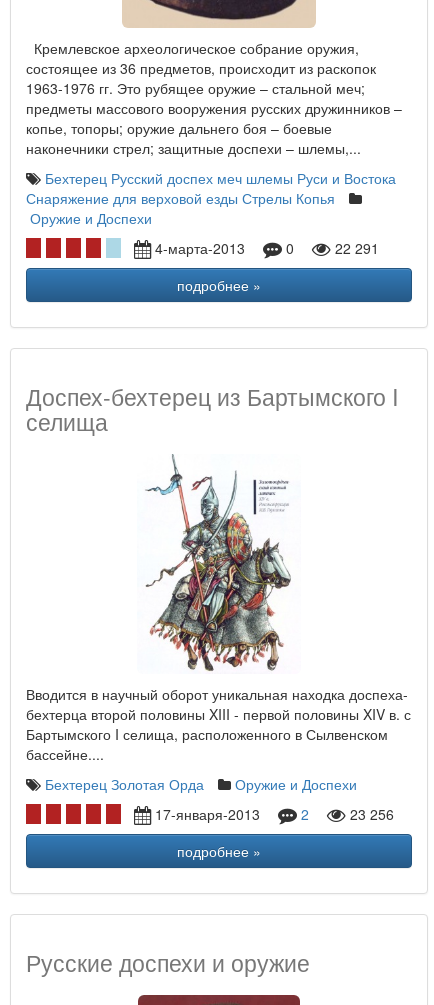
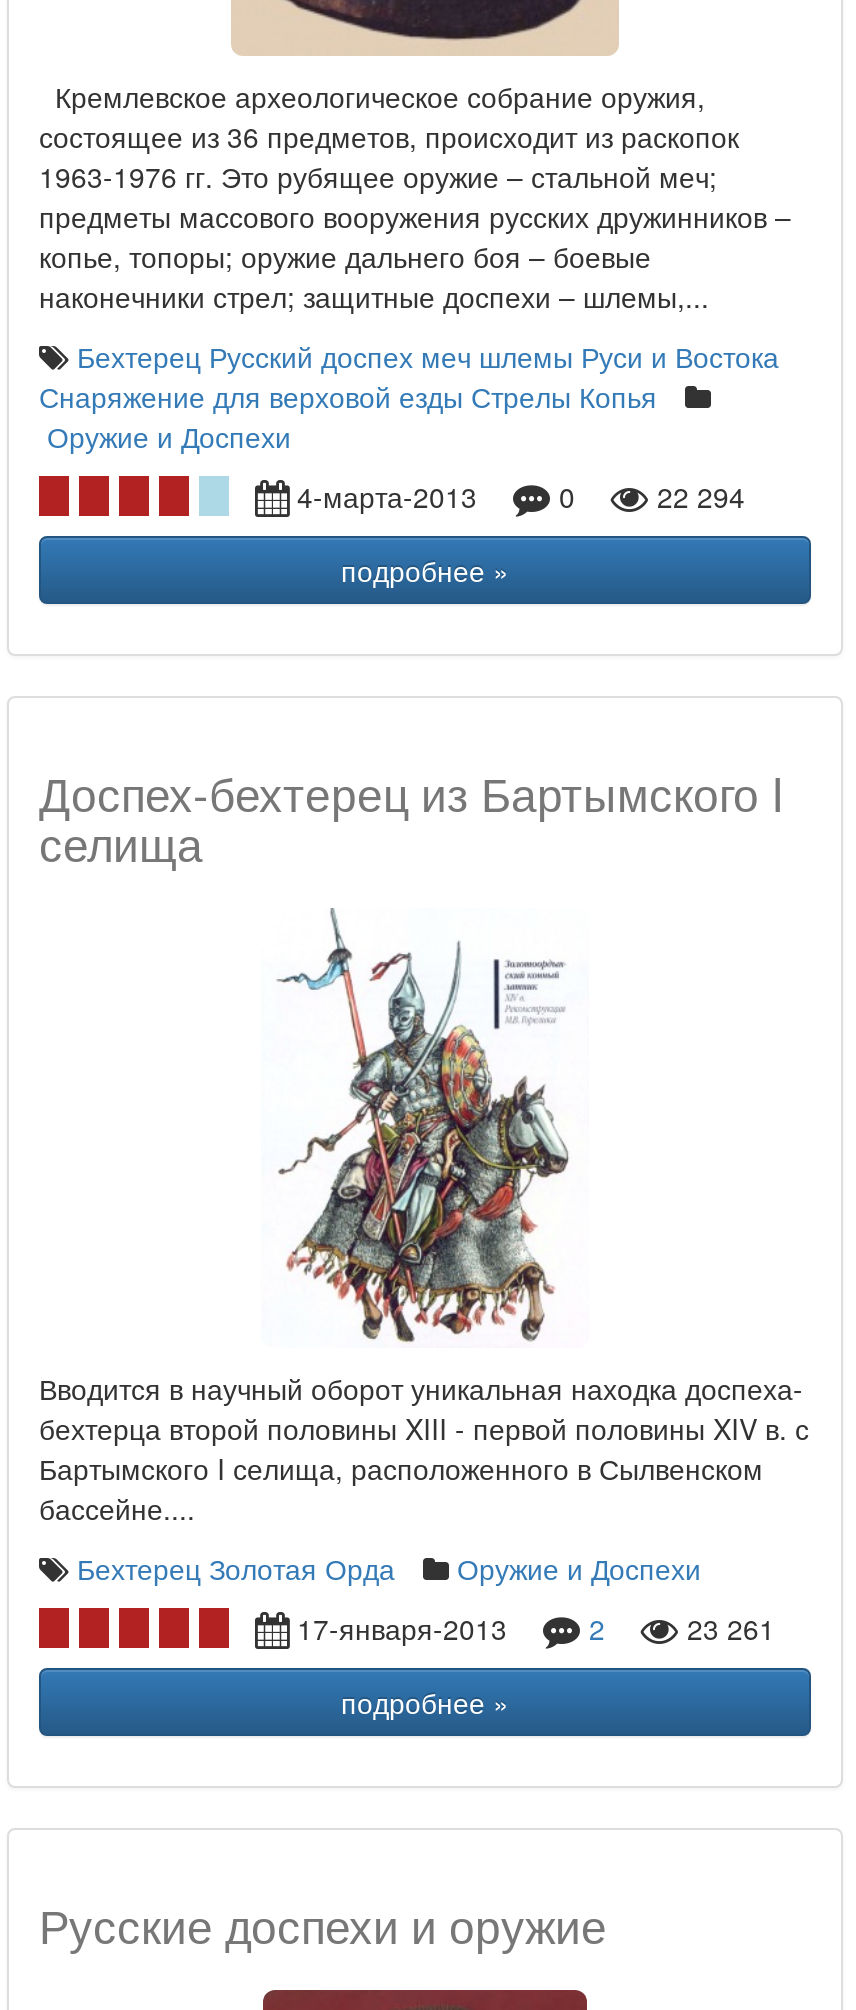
[151,238,397,258] 4-марта-2013 0 22 291 -> [289,476,781,516] 4-марта-2013 0 22 294
[151,804,412,824] 17-января-2013 2 23 256 -> [289,1608,811,1648] 17-января-2013 2 23 261

